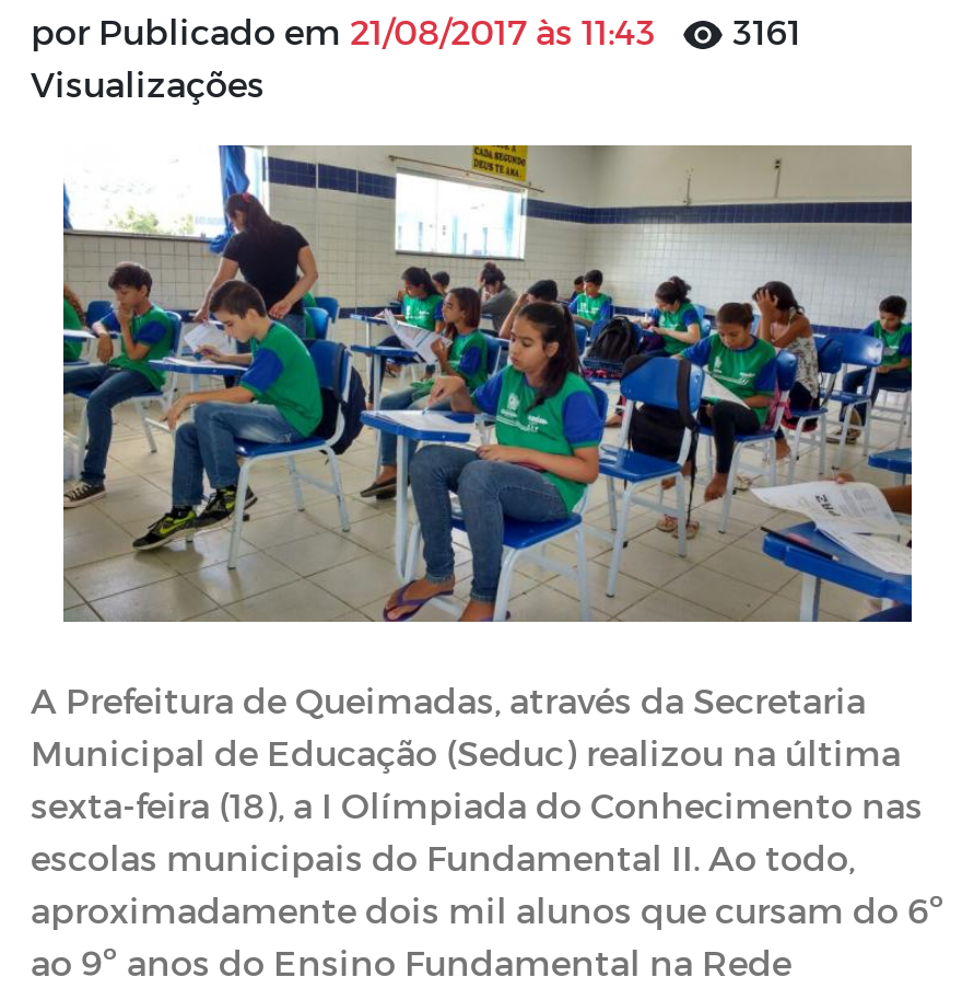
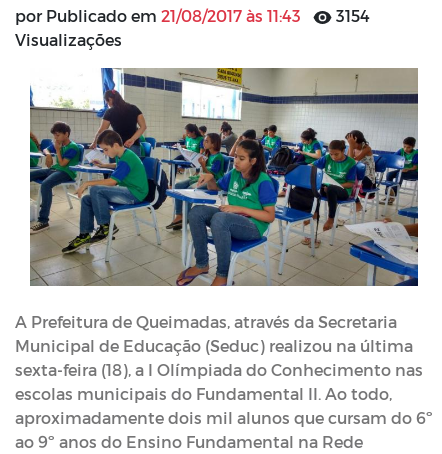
[31,9,801,51] por Publicado em 21/08/2017 às 11:43 3161 -> [15,6,370,25] por Publicado em 21/08/2017 às 11:43 3154

